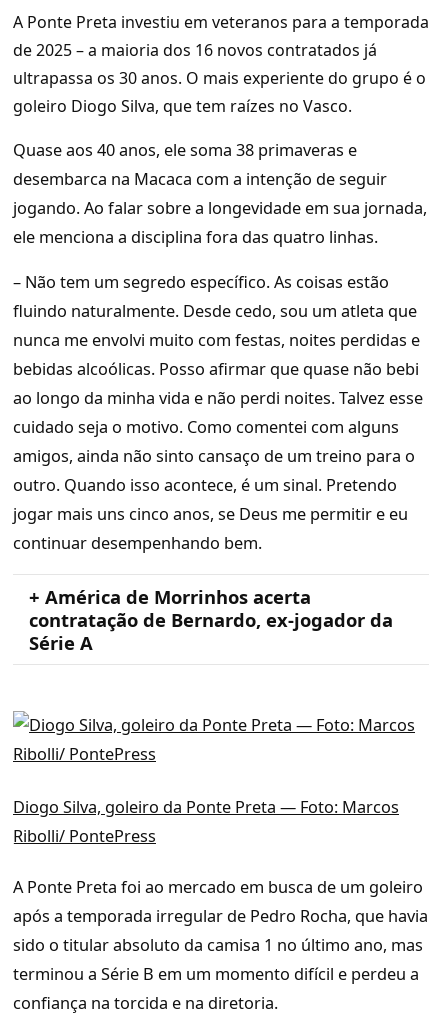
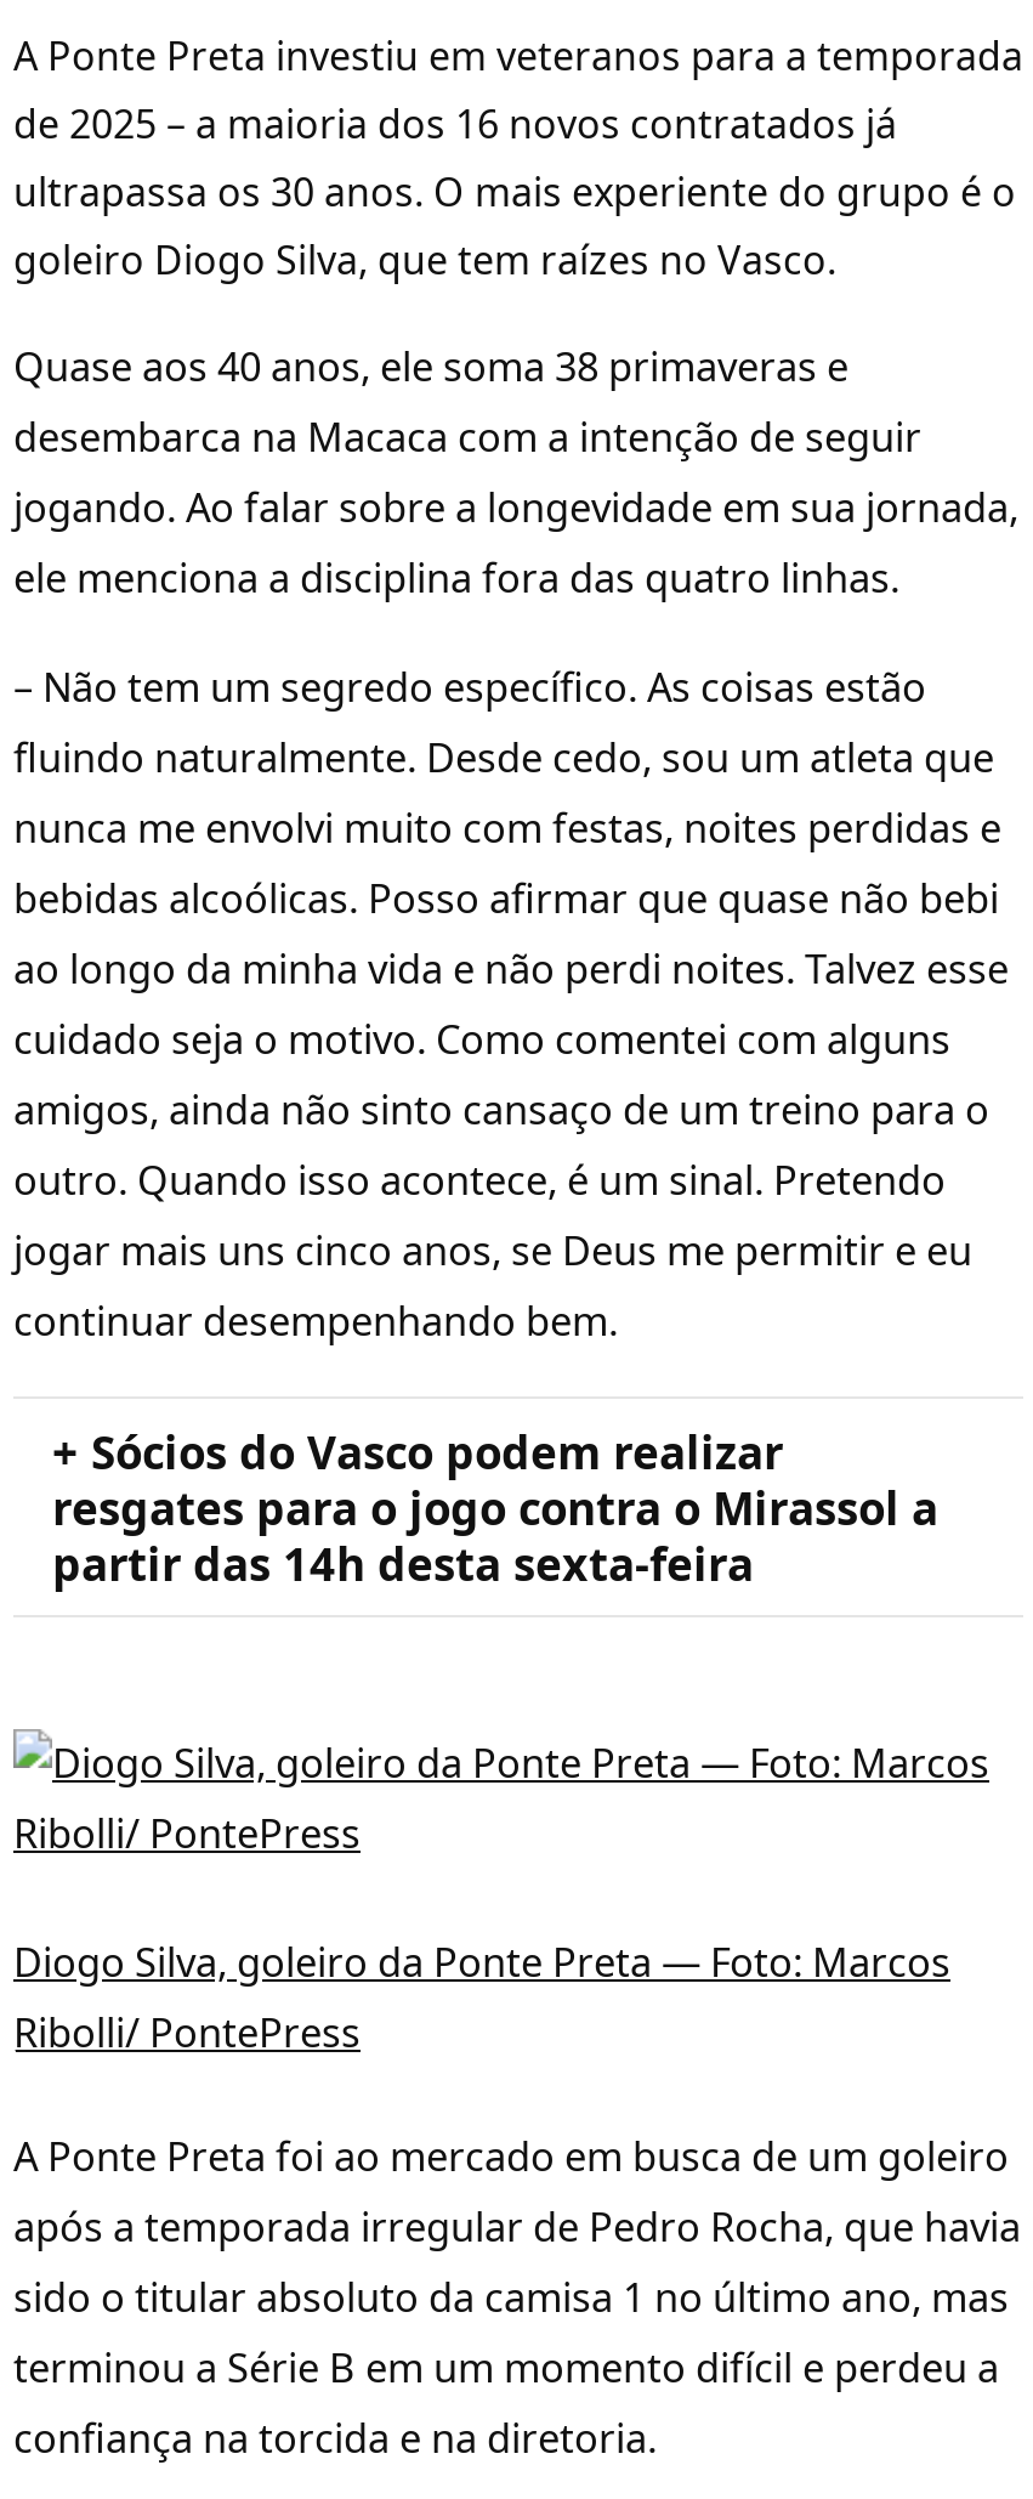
[29,584,393,655] + América de Morrinhos acerta | contratação de Bernardo, ex-jogador da | Série A -> [52,1421,938,1593] + Sócios do Vasco podem realizar | resgates para o jogo contra o Mirassol a | partir das 14h desta sexta-feira

